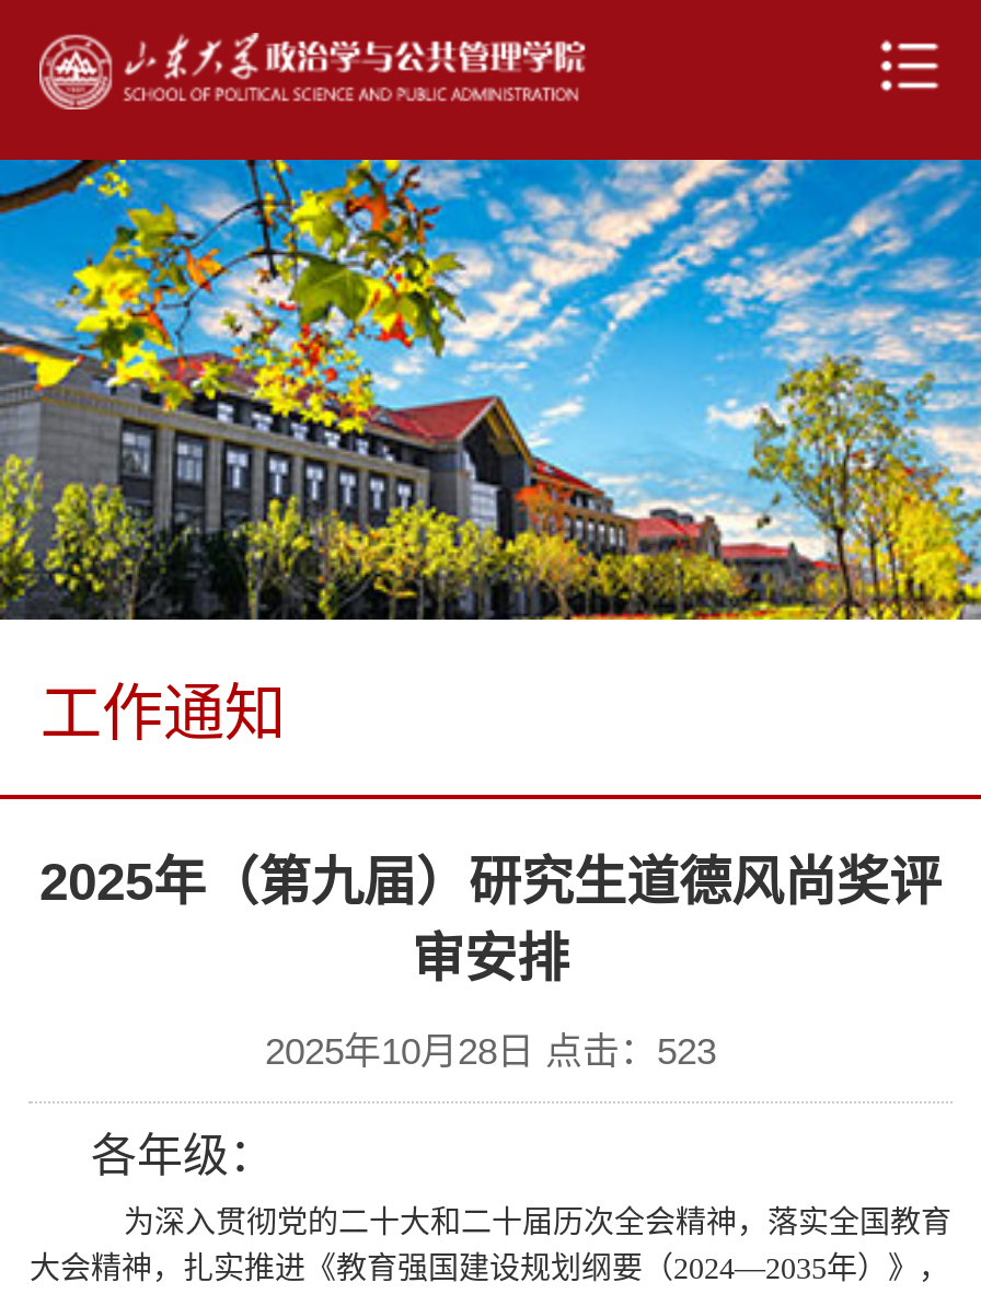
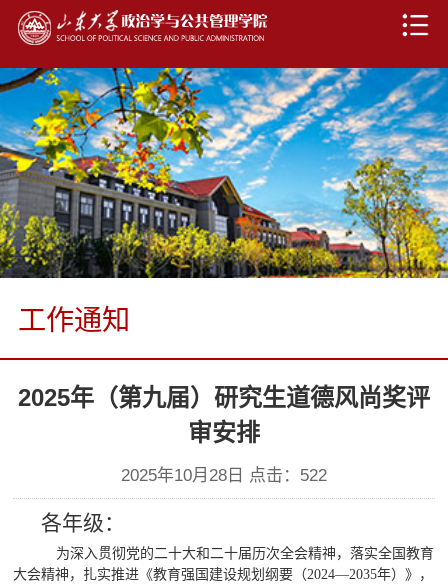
[265,1031,716,1072] 2025年10月28日 点击：523 -> [121,466,327,485] 2025年10月28日 点击：522

